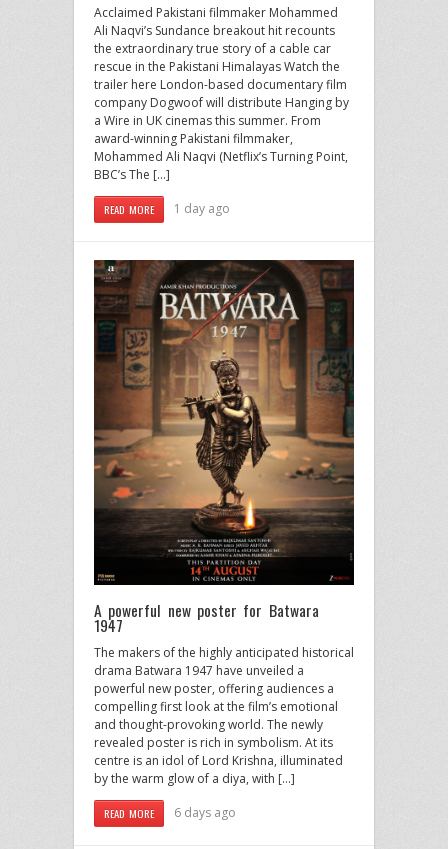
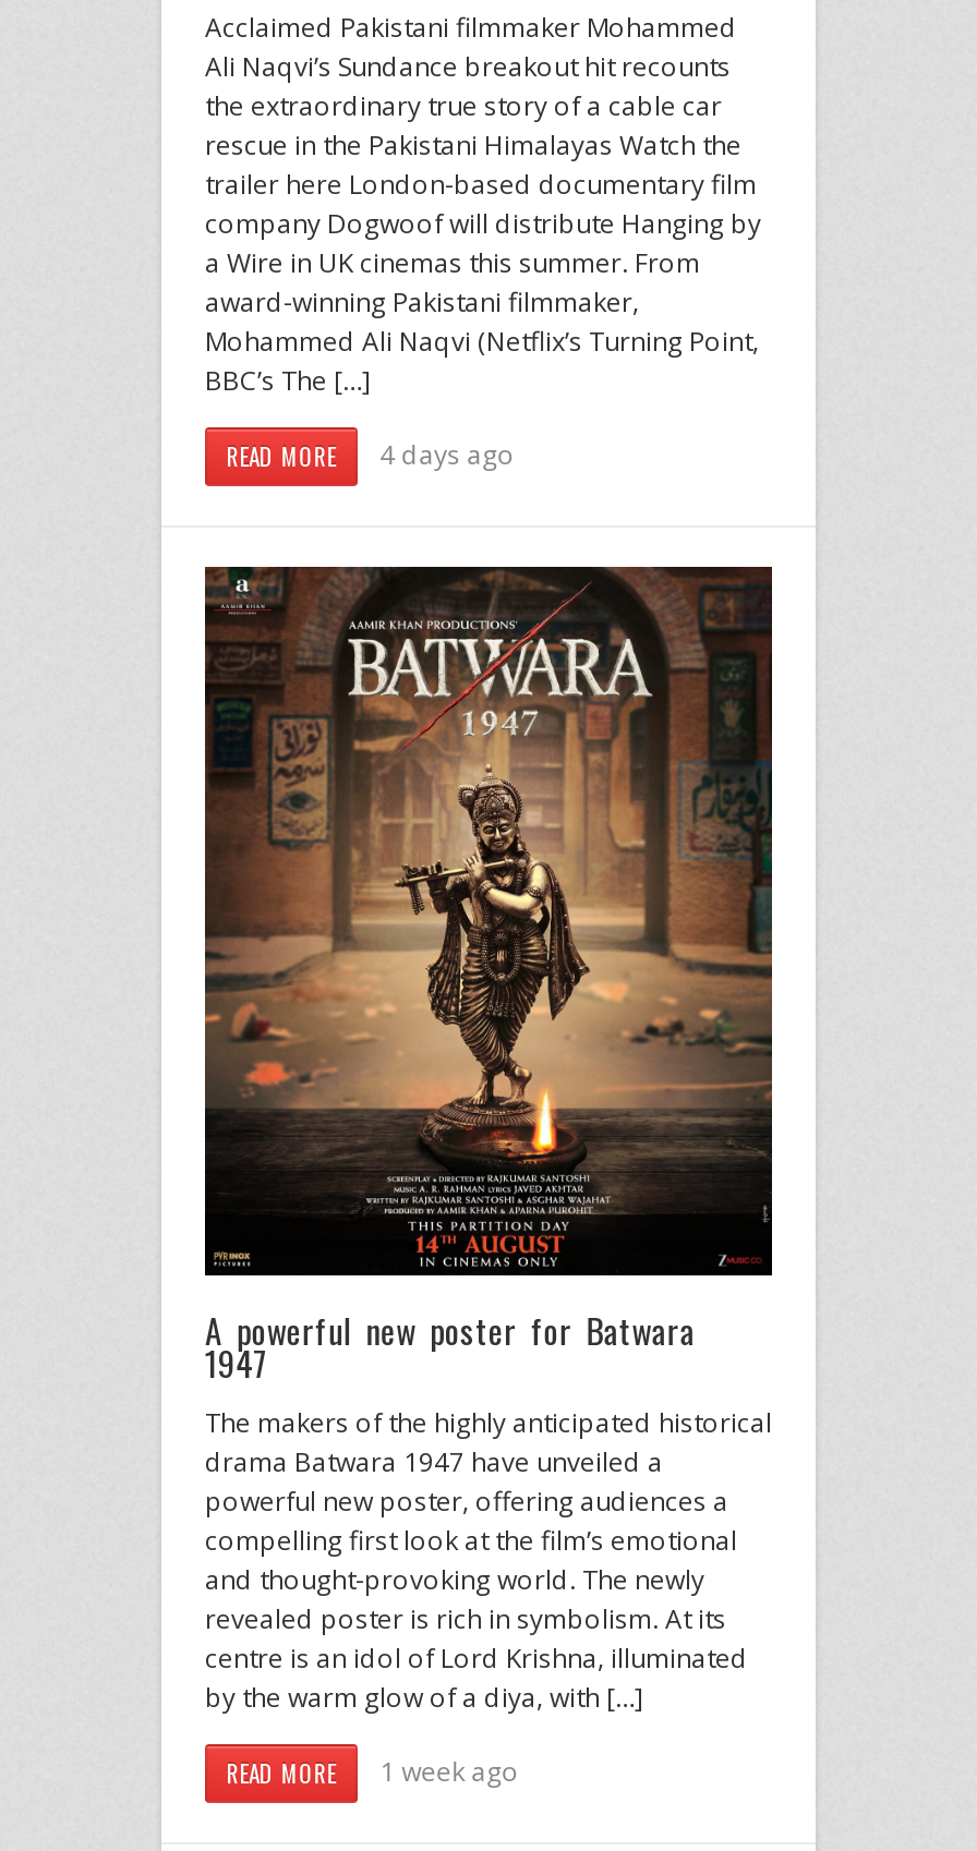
[104,200,230,217] READ MORE 1 day ago -> [227,436,515,474] READ MORE 4 days ago
[104,804,236,821] READ MORE 6 days ago -> [227,1753,519,1790] READ MORE 1 week ago

